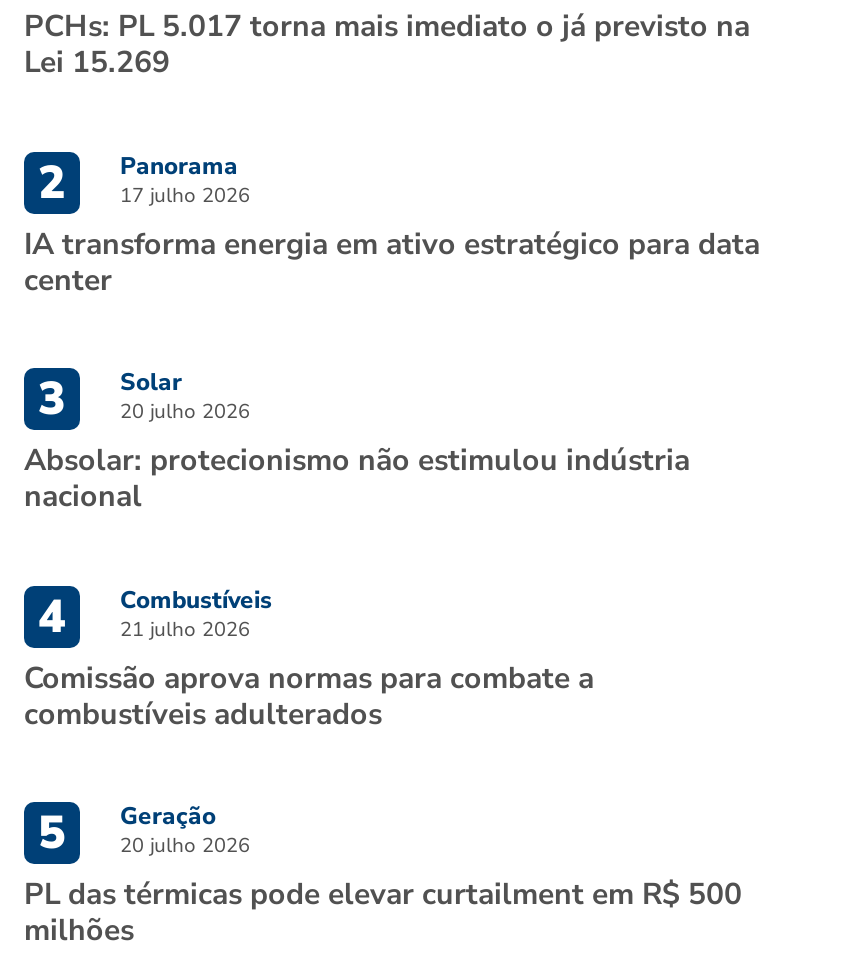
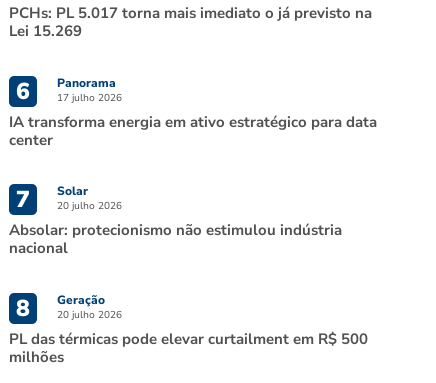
[38,149,250,213] 2 Panorama 17 julho 2026 -> [16,75,122,107] 6 Panorama 17 julho 2026
[38,366,250,430] 3 Solar 20 julho 2026 -> [16,183,122,215] 7 Solar 20 julho 2026
[24,583,594,864] 4 | Combustíveis | 21 julho 2026 | Comissão aprova normas para combate a | combustíveis adulterados | 5 -> [16,293,30,324] 8

